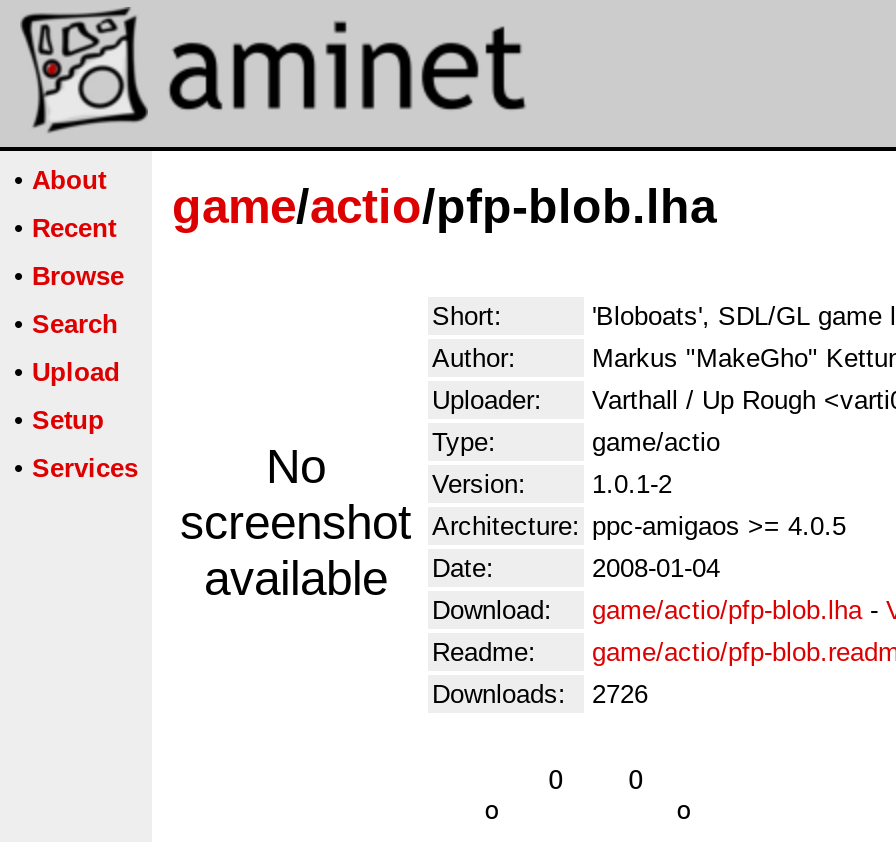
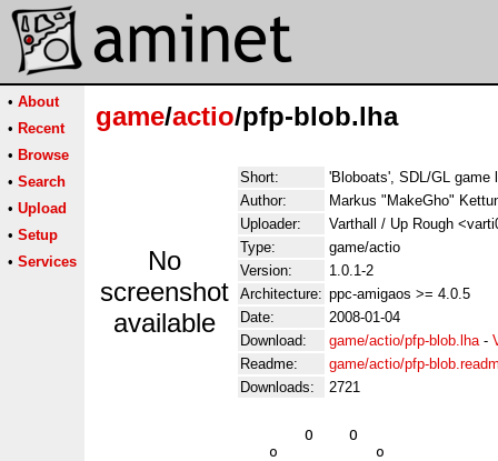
[432,679,648,709] Downloads: 2726 -> [240,379,360,395] Downloads: 2721

